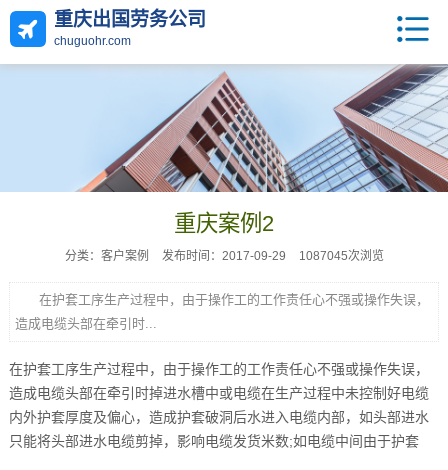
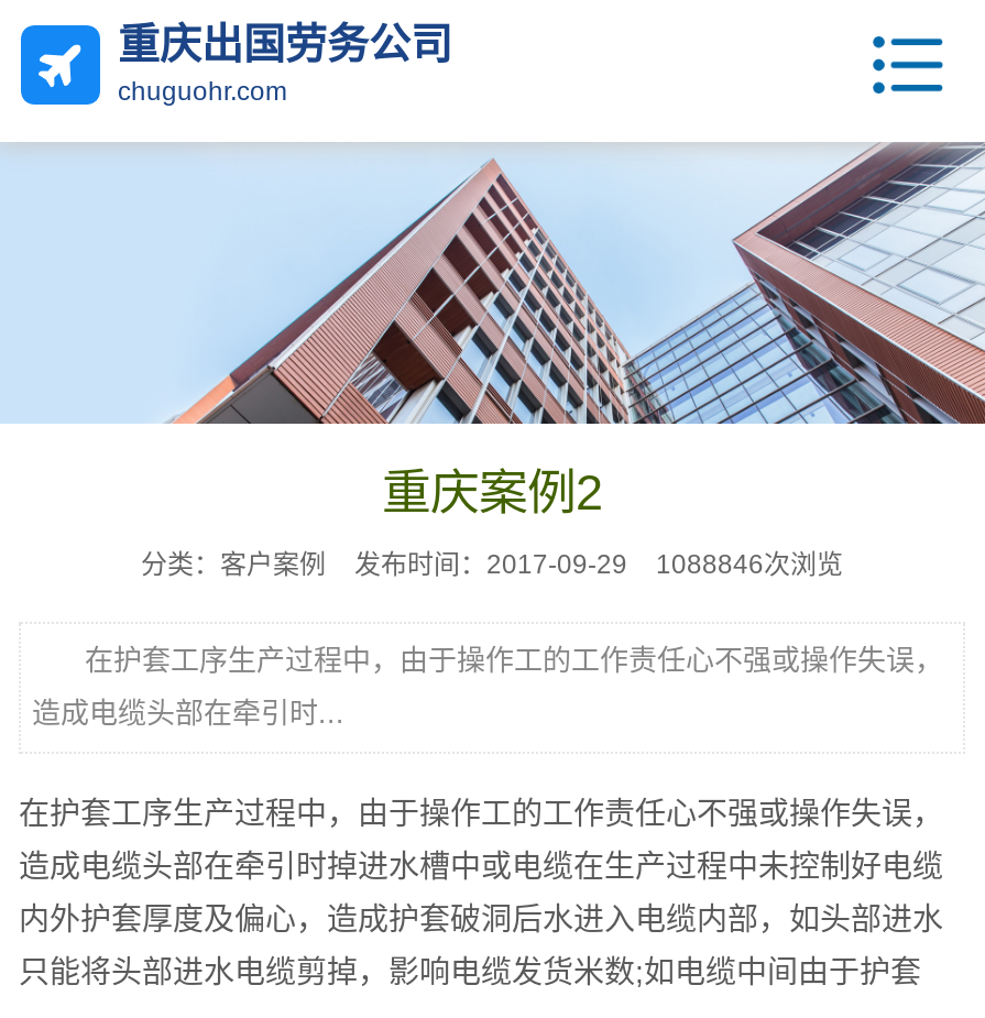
[64,249,383,263] 分类：客户案例 发布时间：2017-09-29 1087045次浏览 -> [141,550,843,581] 分类：客户案例 发布时间：2017-09-29 1088846次浏览

